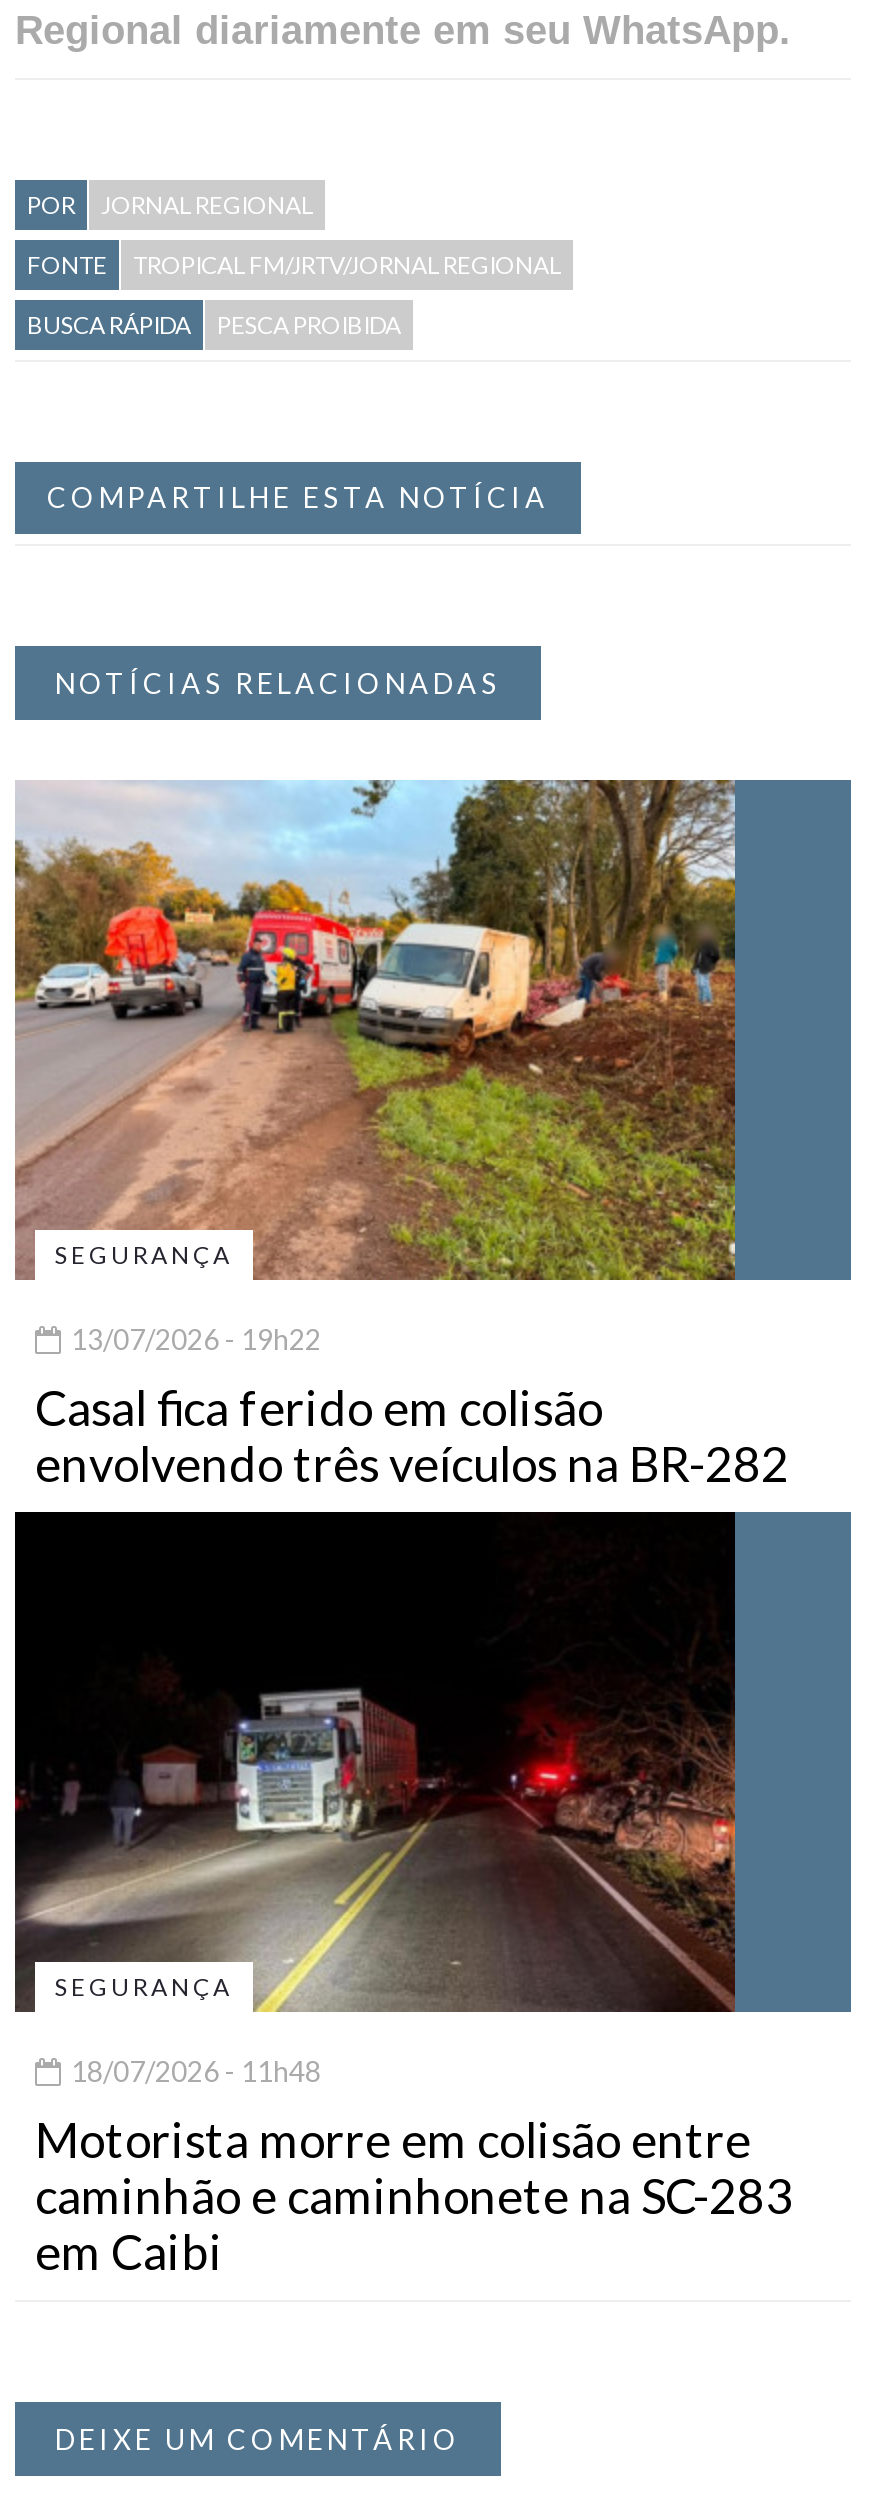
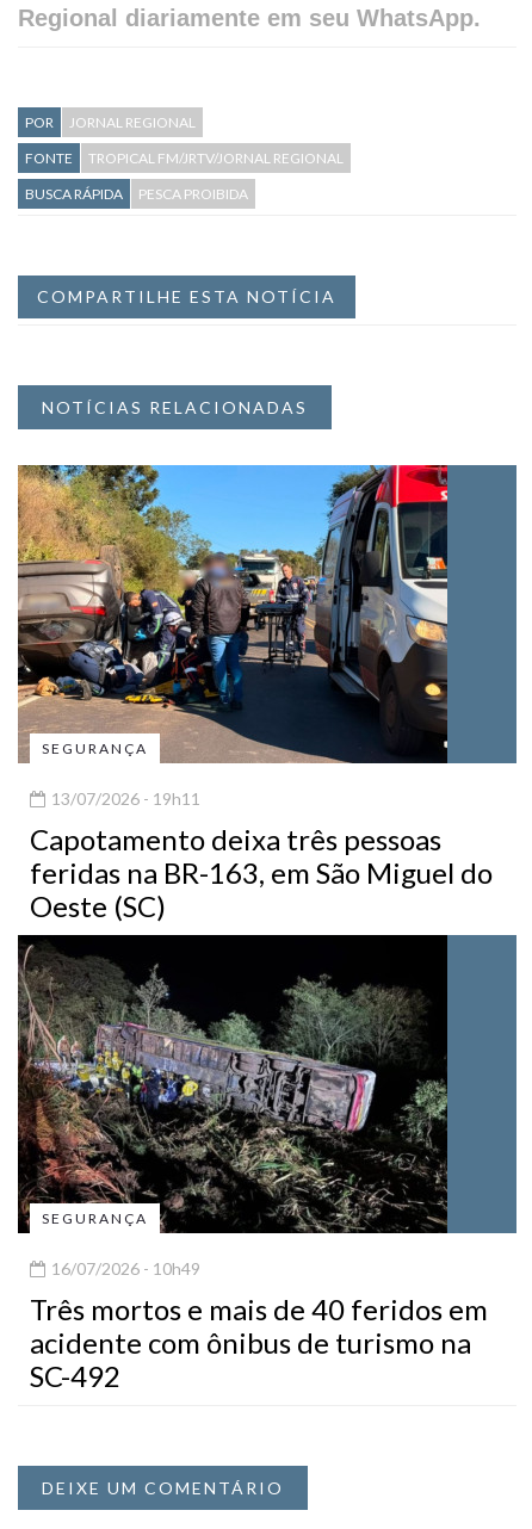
[15,778,789,1491] [image] | 13/07/2026 - 19h22 | Casal fica ferido em colisão | envolvendo três veículos na BR-282 -> [18,464,493,923] [image] | 13/07/2026 - 19h11 | Capotamento deixa três pessoas | feridas na BR-163, em São Miguel do | Oeste (SC)
[15,1586,793,2279] [image] | 18/07/2026 - 11h48 | Motorista morre em colisão entre | caminhão e caminhonete na SC-283 | em Caibi -> [17,943,488,1393] [image] | 16/07/2026 - 10h49 | Três mortos e mais de 40 feridos em | acidente com ônibus de turismo na | SC-492

